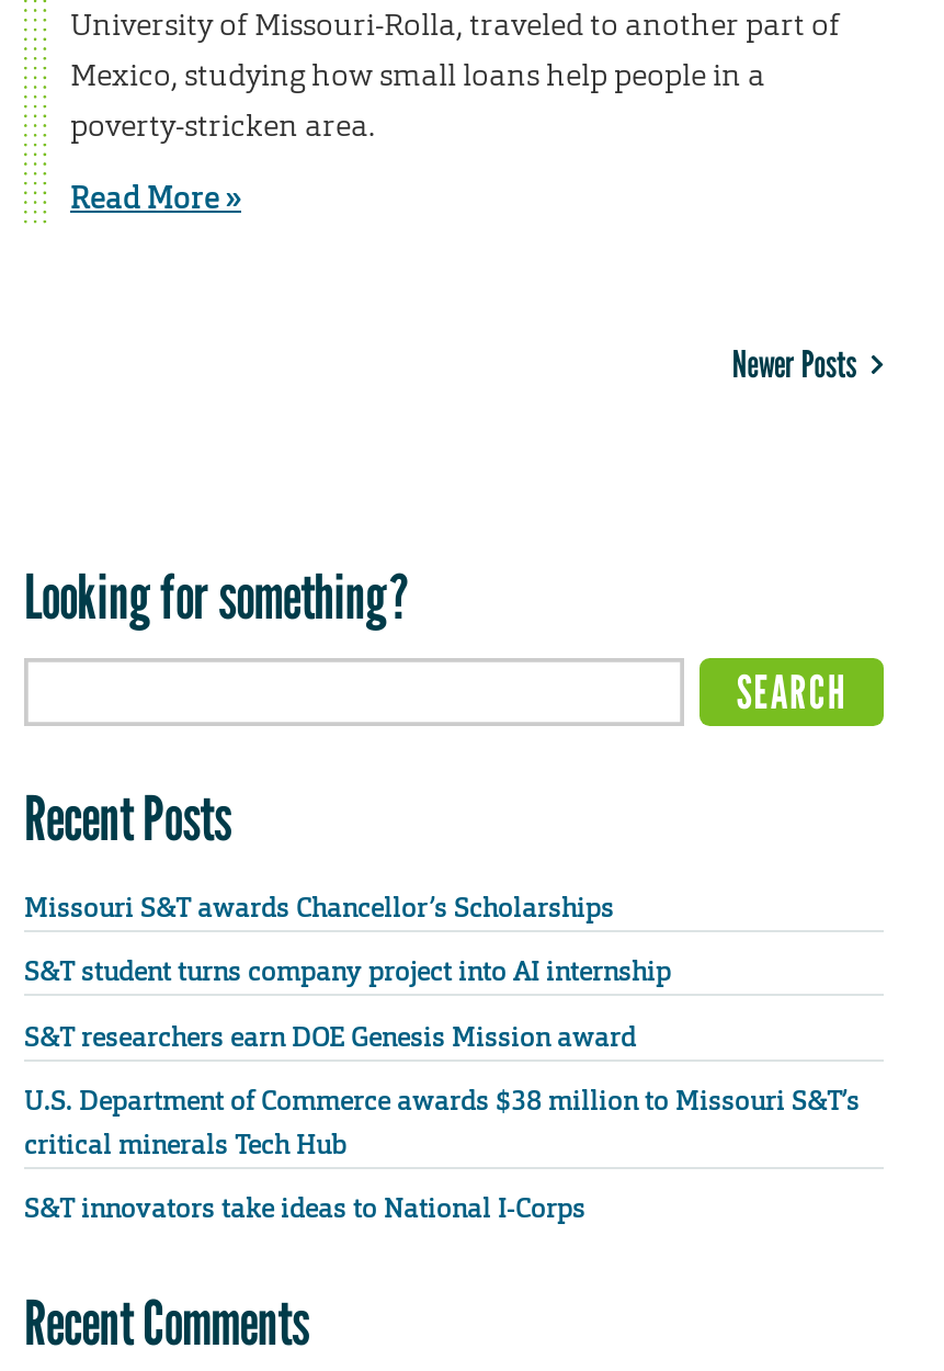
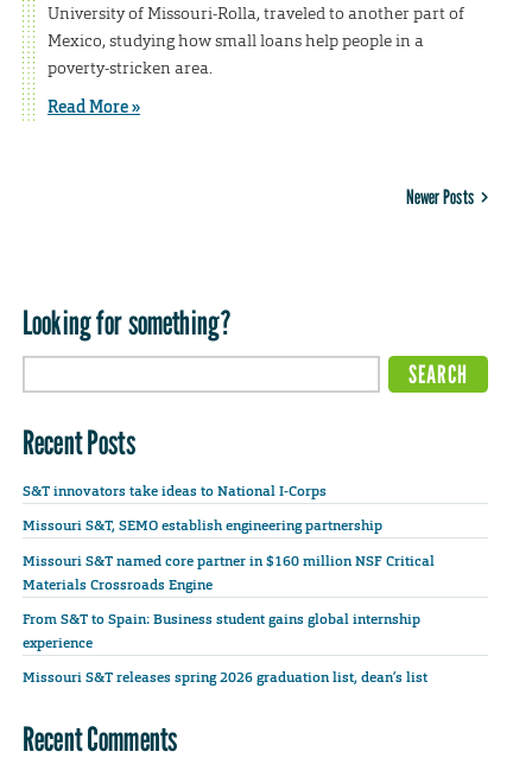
[24,891,860,1162] Missouri S&T awards Chancellor’s Scholarships | S&T student turns company project into AI internship | S&T researchers earn DOE Genesis Mission award | U.S. Department of Commerce awards $38 million to Missouri S&T’s | critical minerals Tech Hub -> none
moved [24,1191,585,1226] -> [23,482,327,501]: S&T innovators take ideas to National I-Corps
none -> [23,516,435,687] Missouri S&T, SEMO establish engineering partnership | Missouri S&T named core partner in $160 million NSF Critical | Materials Crossroads Engine | From S&T to Spain: Business student gains global internship | experience | Missouri S&T releases spring 2026 graduation list, dean’s list

